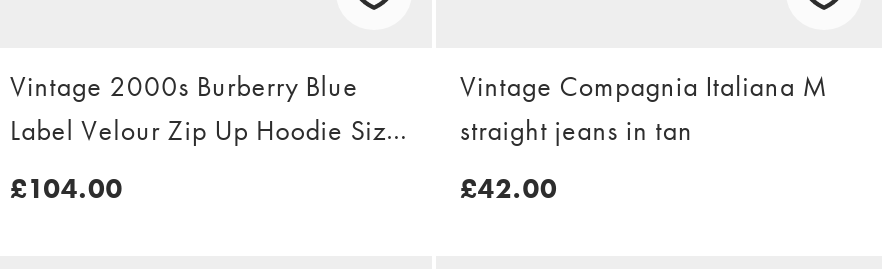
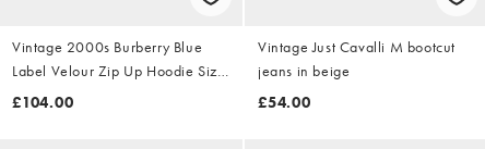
[460,67,828,147] Vintage Compagnia Italiana M | straight jeans in tan -> [258,36,456,80] Vintage Just Cavalli M bootcut | jeans in beige
[460,169,558,205] £42.00 -> [258,92,311,111] £54.00

